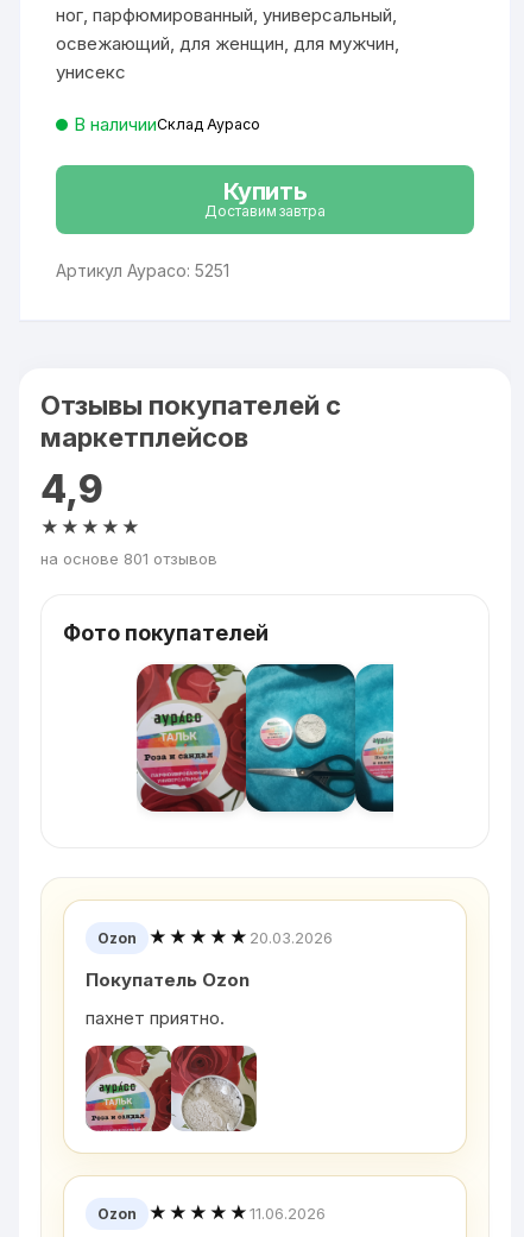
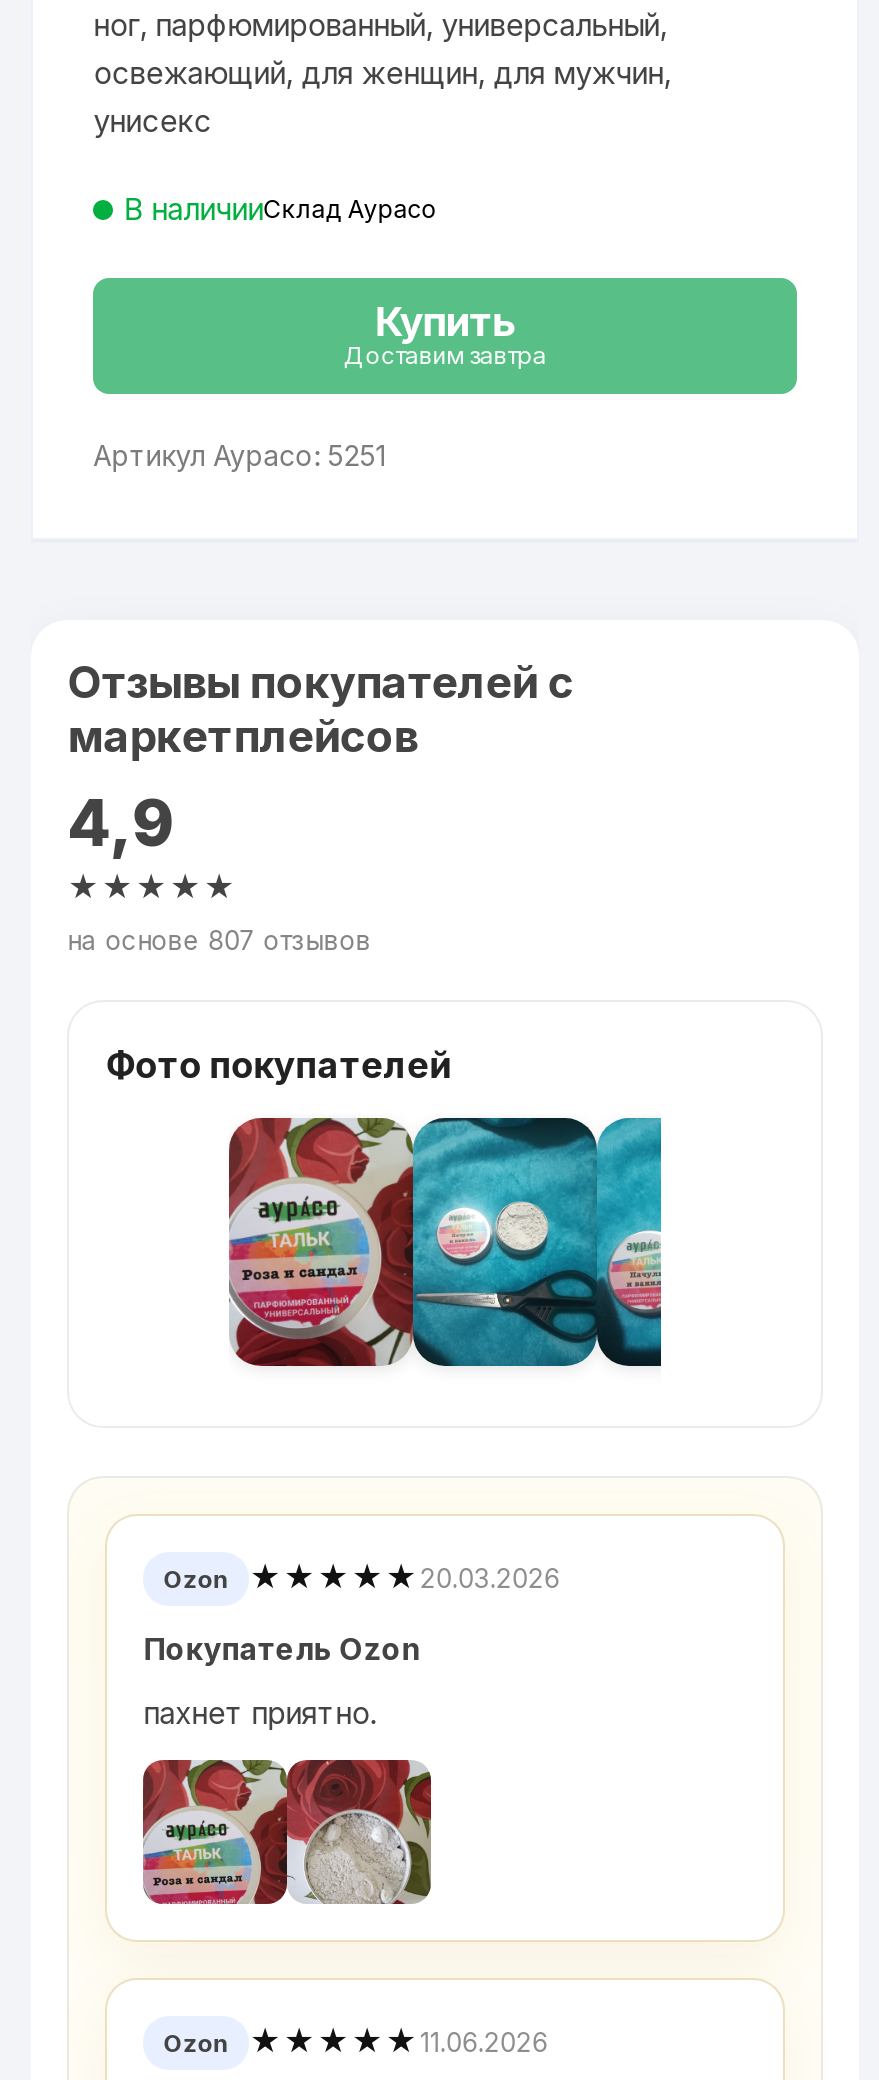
[41,549,218,568] на основе 801 отзывов -> [67,924,371,956] на основе 807 отзывов

